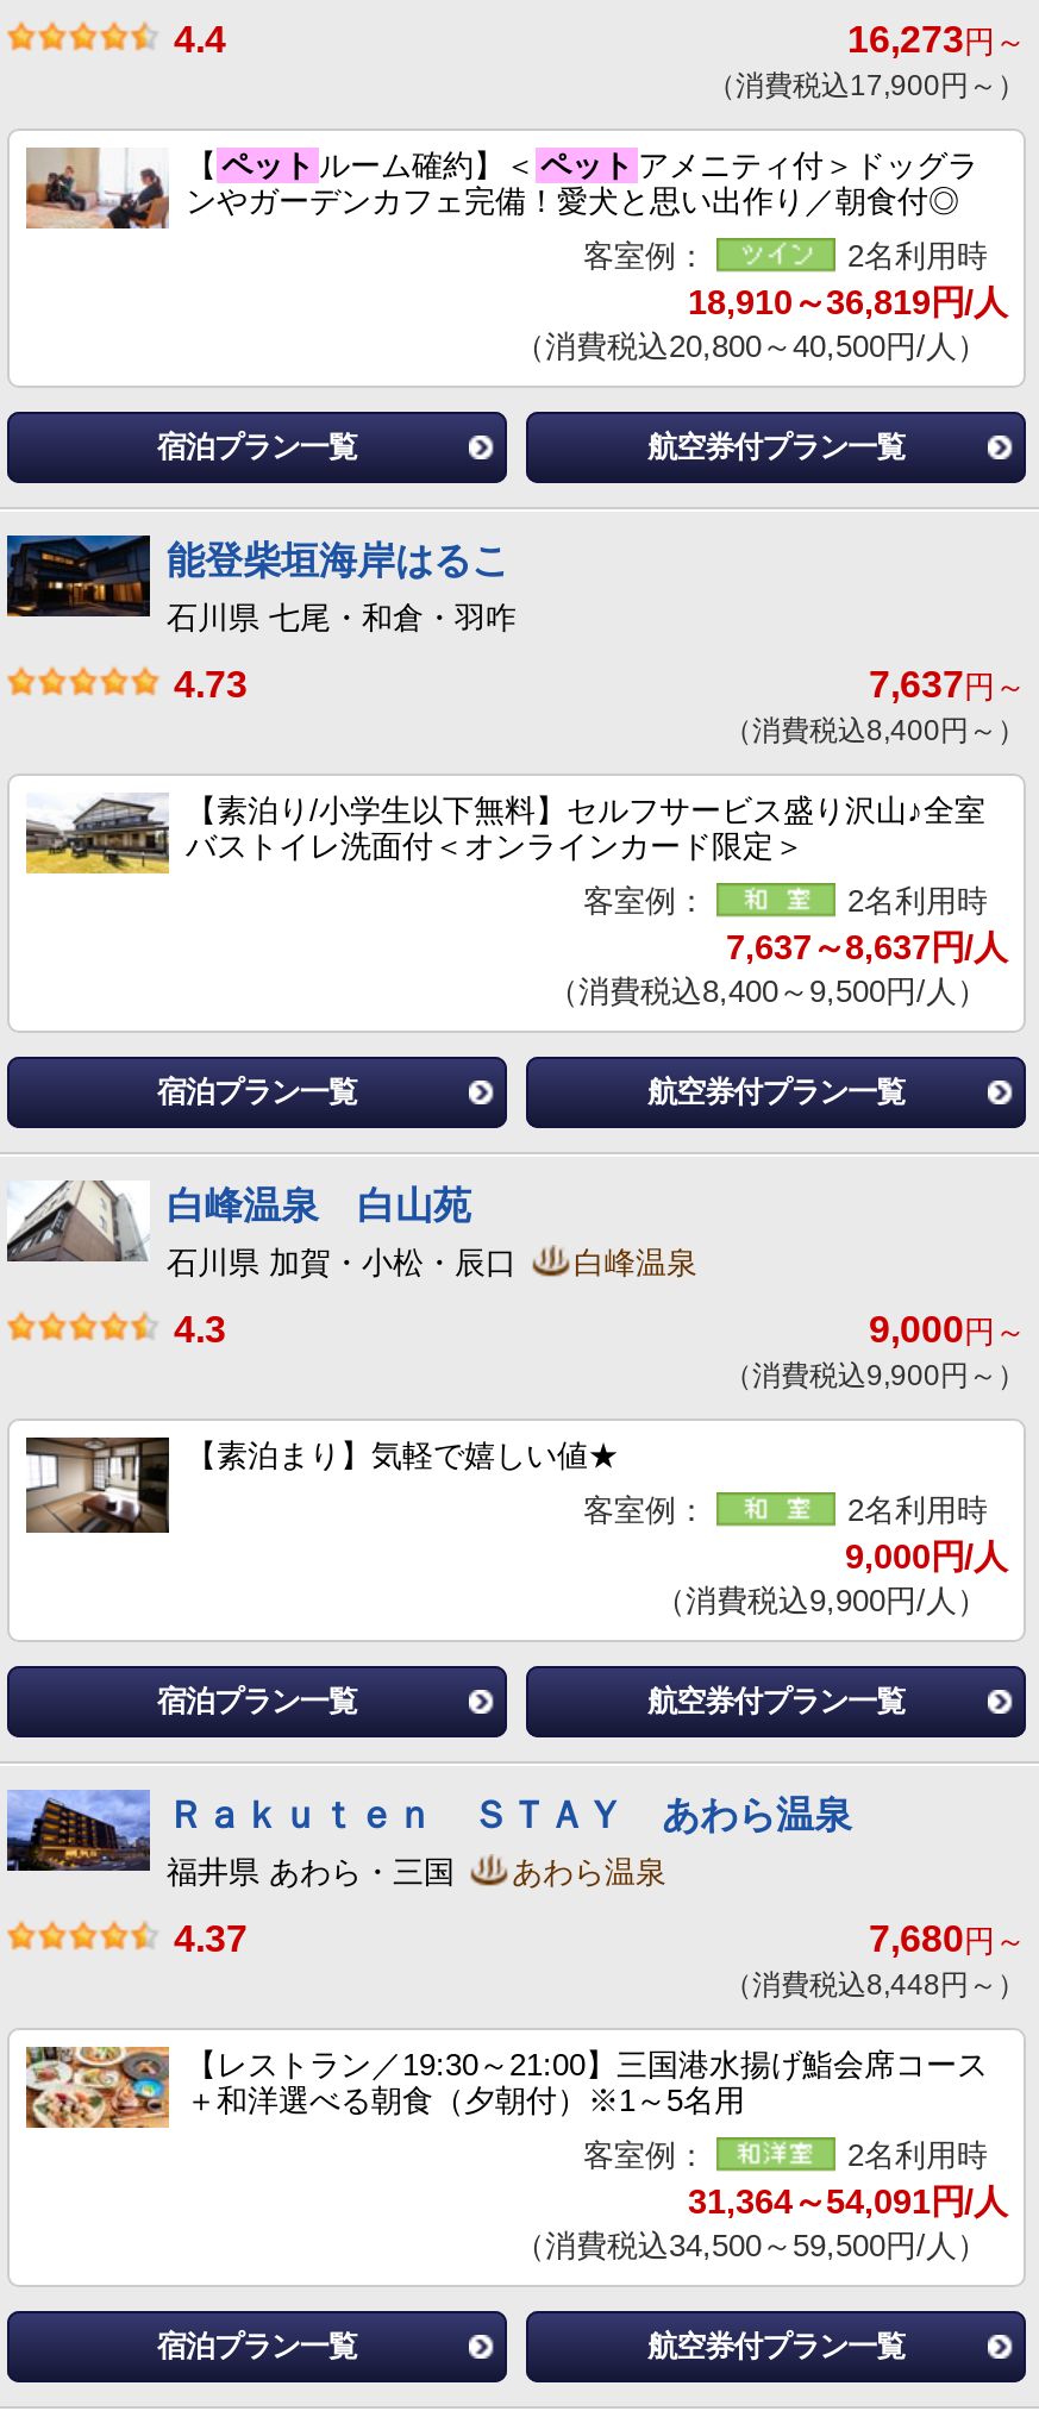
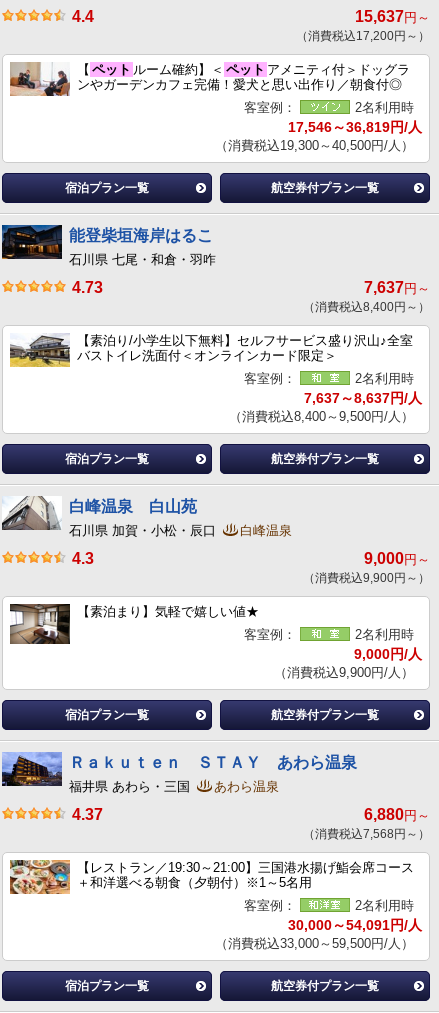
[847,19,1026,60] 16,273円～ -> [355,8,430,25] 15,637円～
[707,69,1026,102] （消費税込17,900円～） -> [296,29,430,43] （消費税込17,200円～）
[688,283,1007,321] 18,910～36,819円/人 -> [288,119,422,135] 17,546～36,819円/人
[514,328,988,364] （消費税込20,800～40,500円/人） -> [215,138,414,153] （消費税込19,300～40,500円/人）
[869,1918,1026,1959] 7,680円～ -> [364,806,430,823] 6,880円～
[724,1968,1026,2002] （消費税込8,448円～） -> [303,827,430,841] （消費税込7,568円～）
[688,2183,1007,2221] 31,364～54,091円/人 -> [288,917,422,933] 30,000～54,091円/人
[514,2228,988,2263] （消費税込34,500～59,500円/人） -> [215,936,414,951] （消費税込33,000～59,500円/人）

